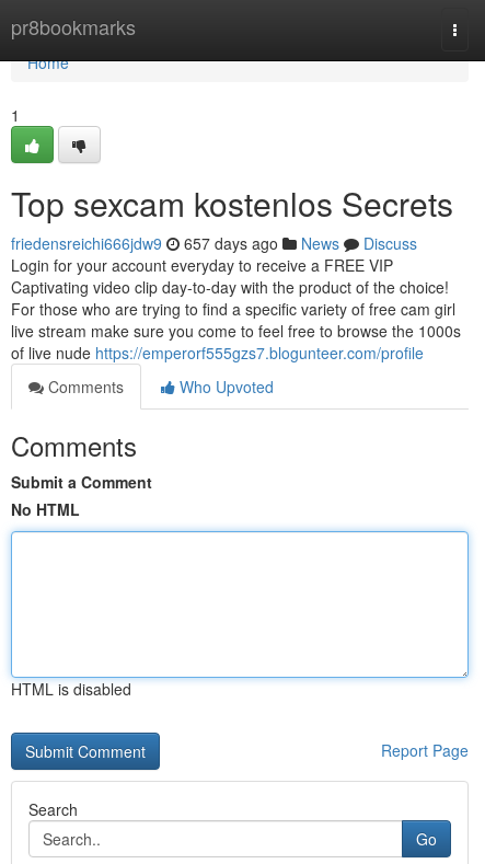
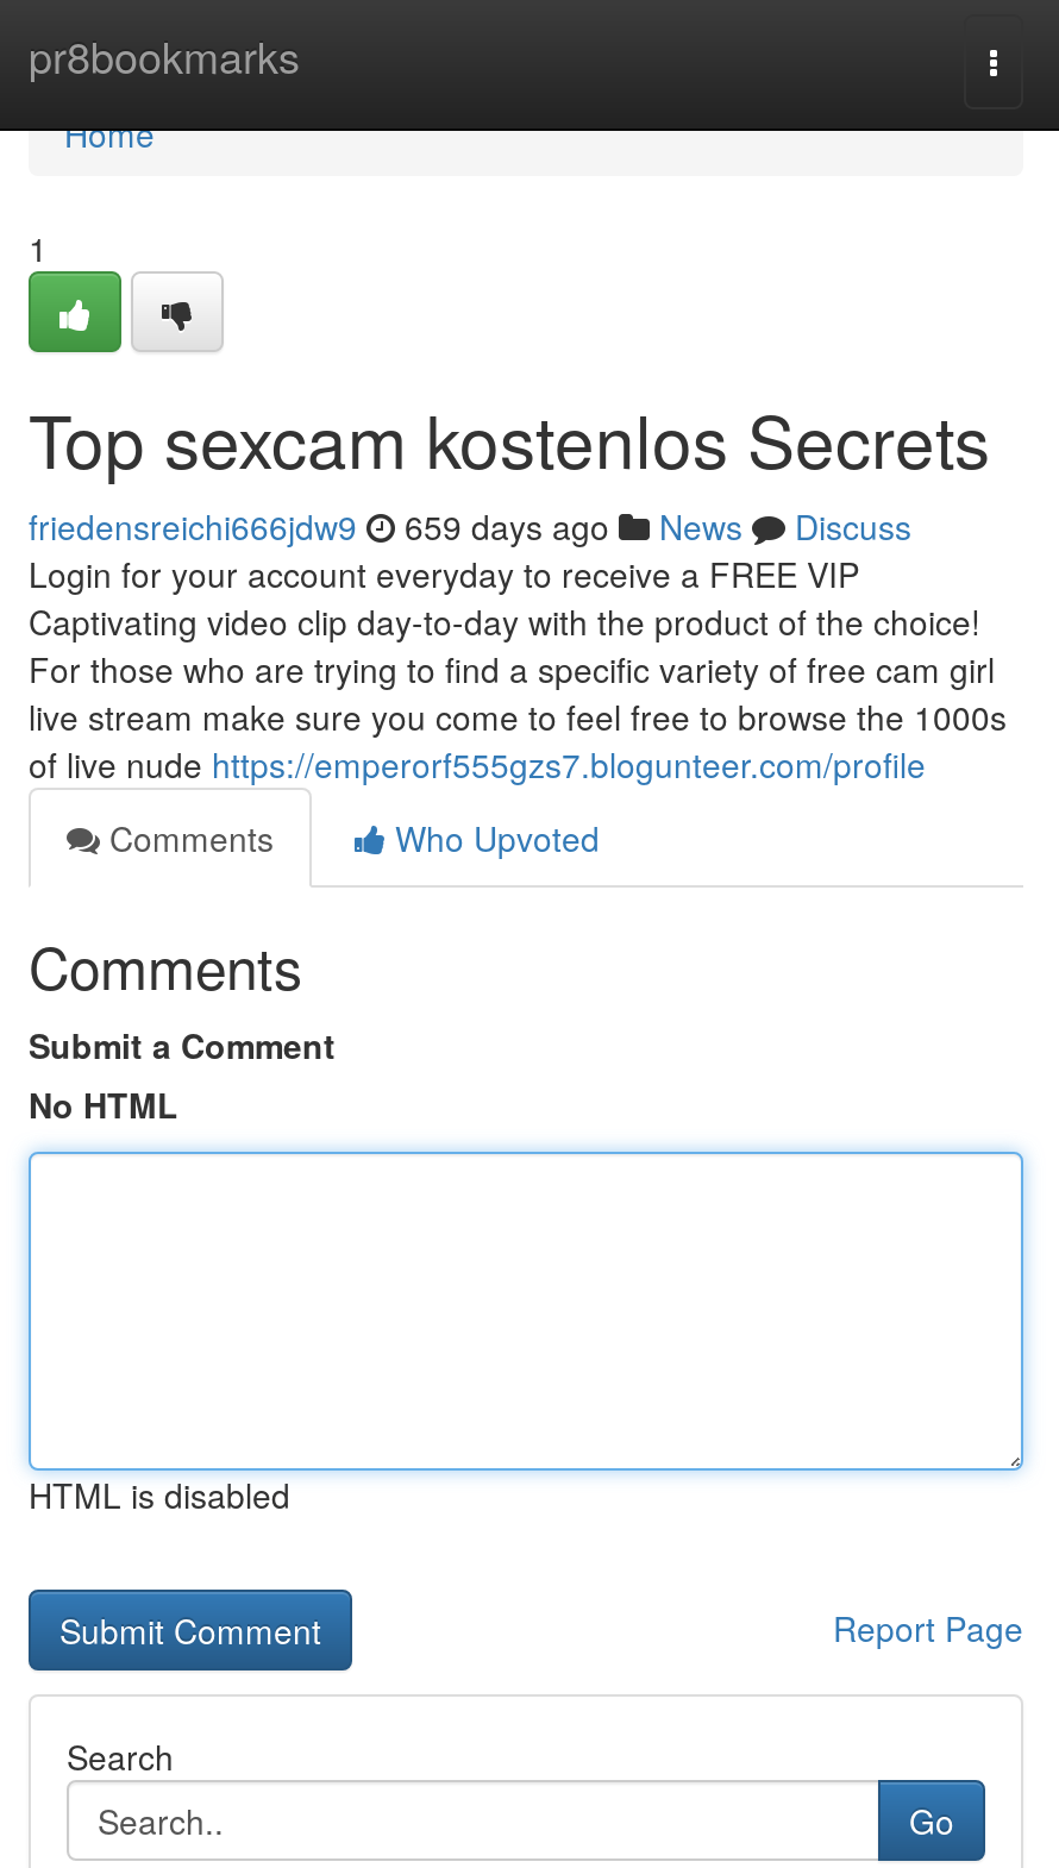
[11,232,417,254] friedensreichi666jdw9 657 days ago News Discuss -> [29,502,911,550] friedensreichi666jdw9 659 days ago News Discuss

